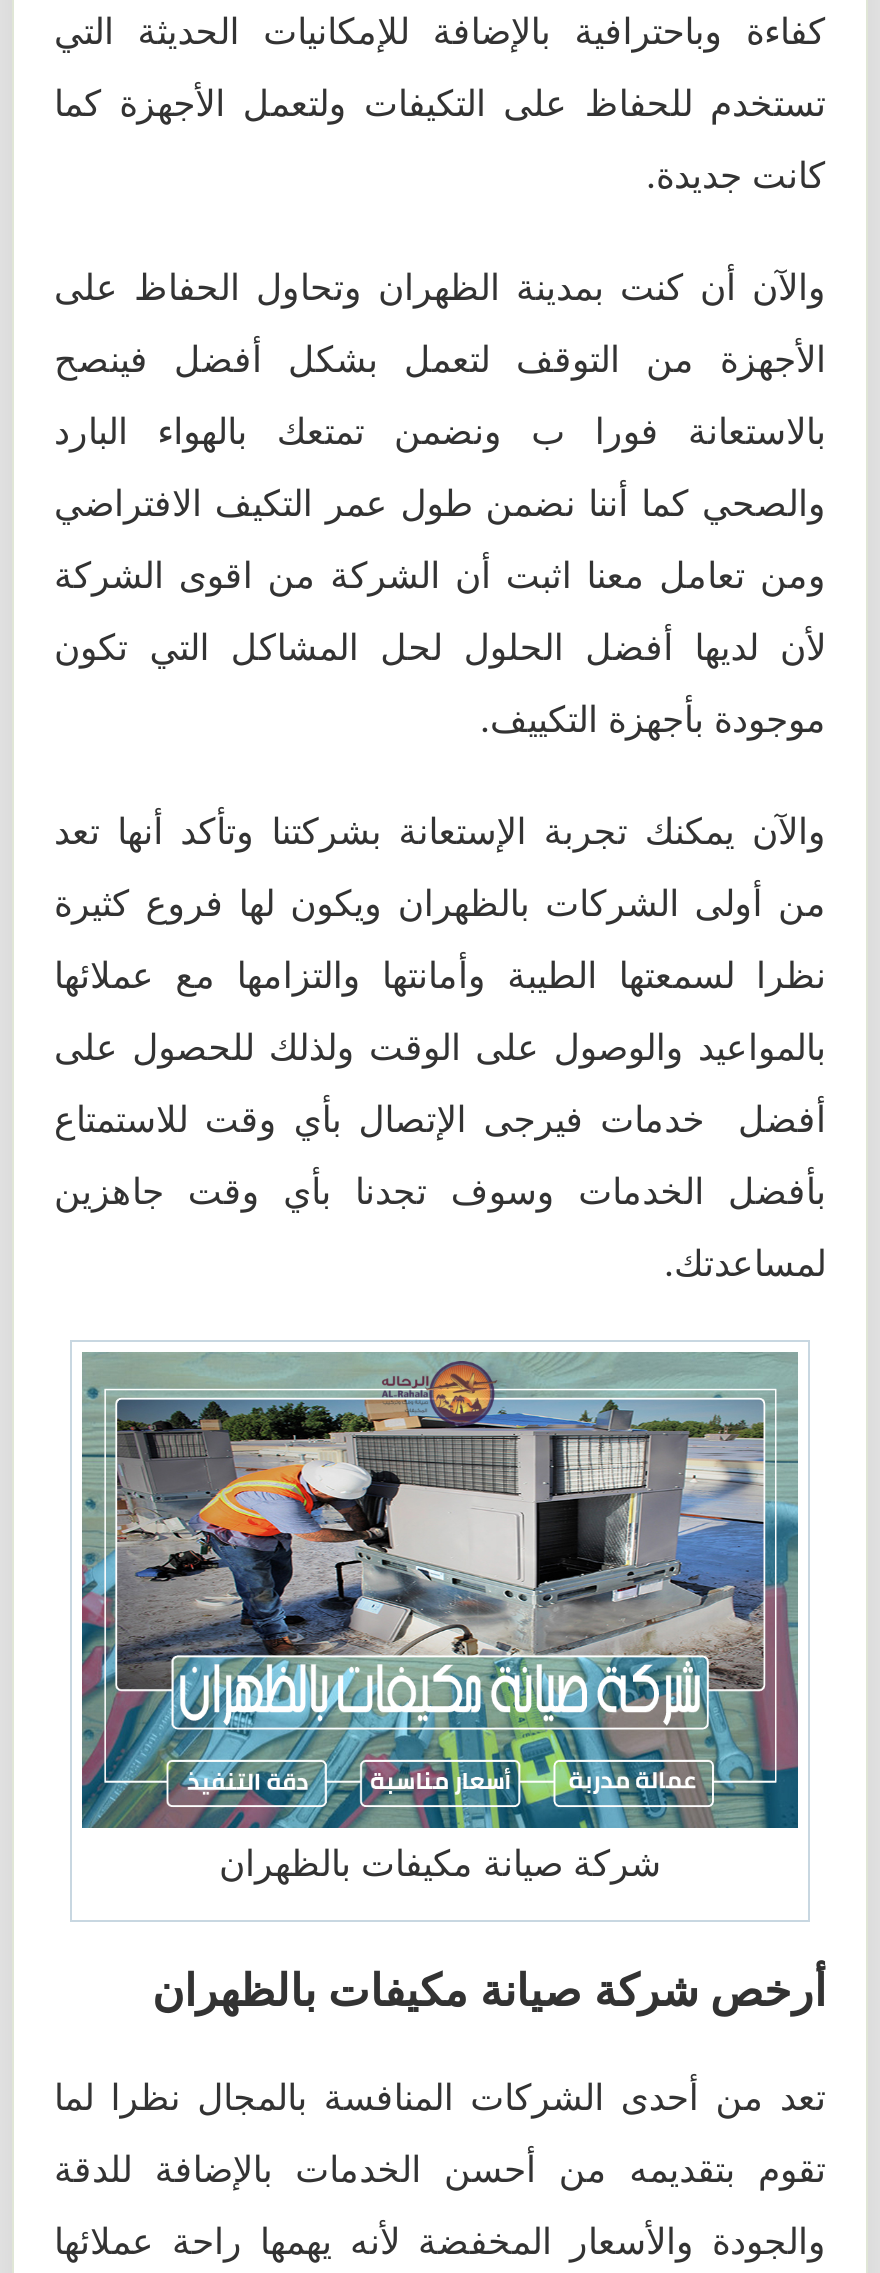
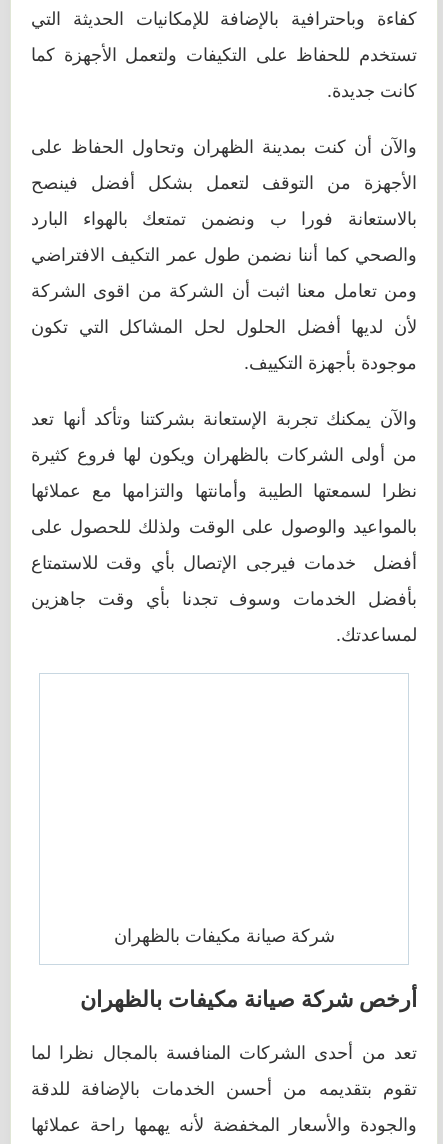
[80,1351,800,1831] [image] -> none

